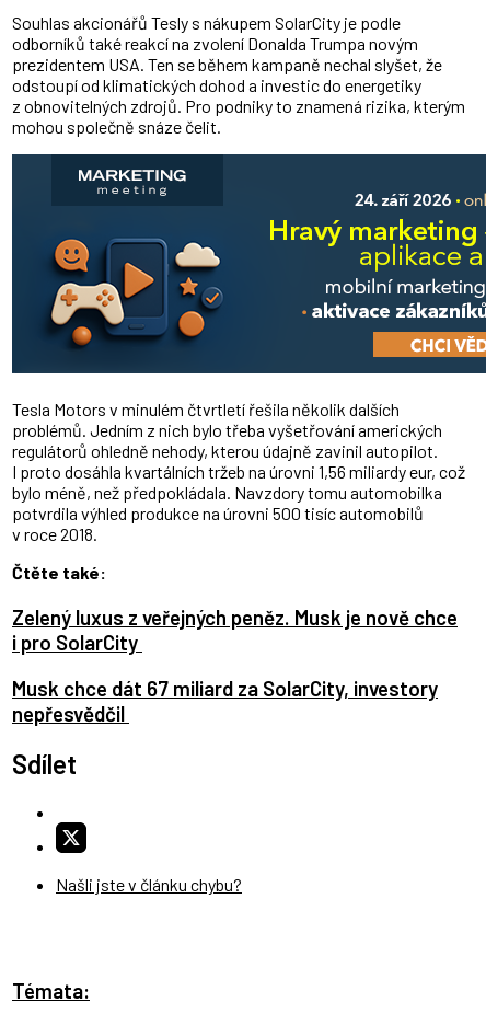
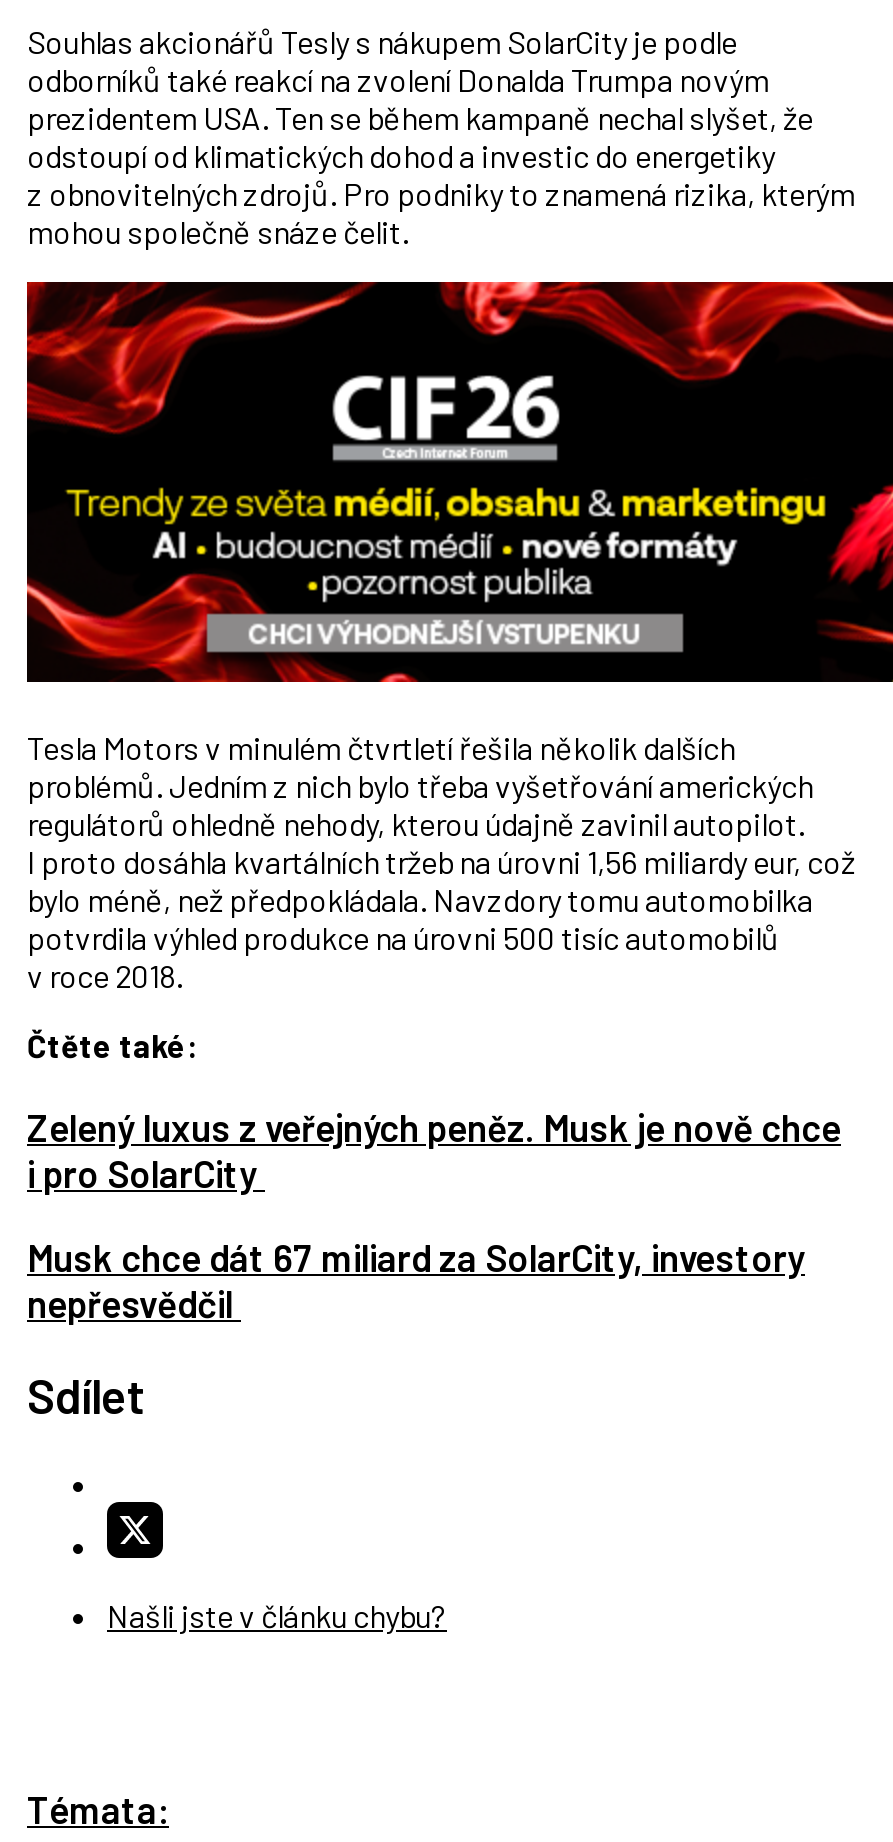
[11,153,483,375] [image] -> [25,280,887,684] [image]

